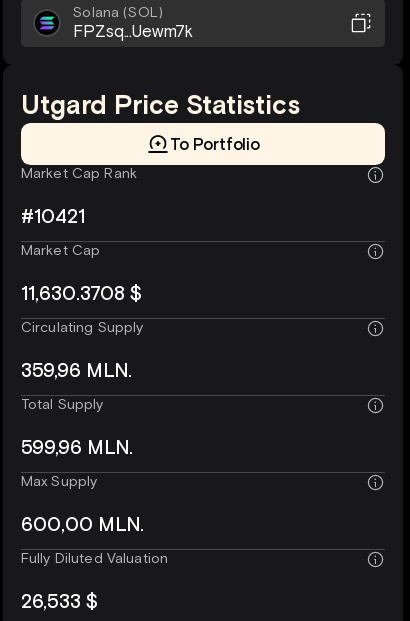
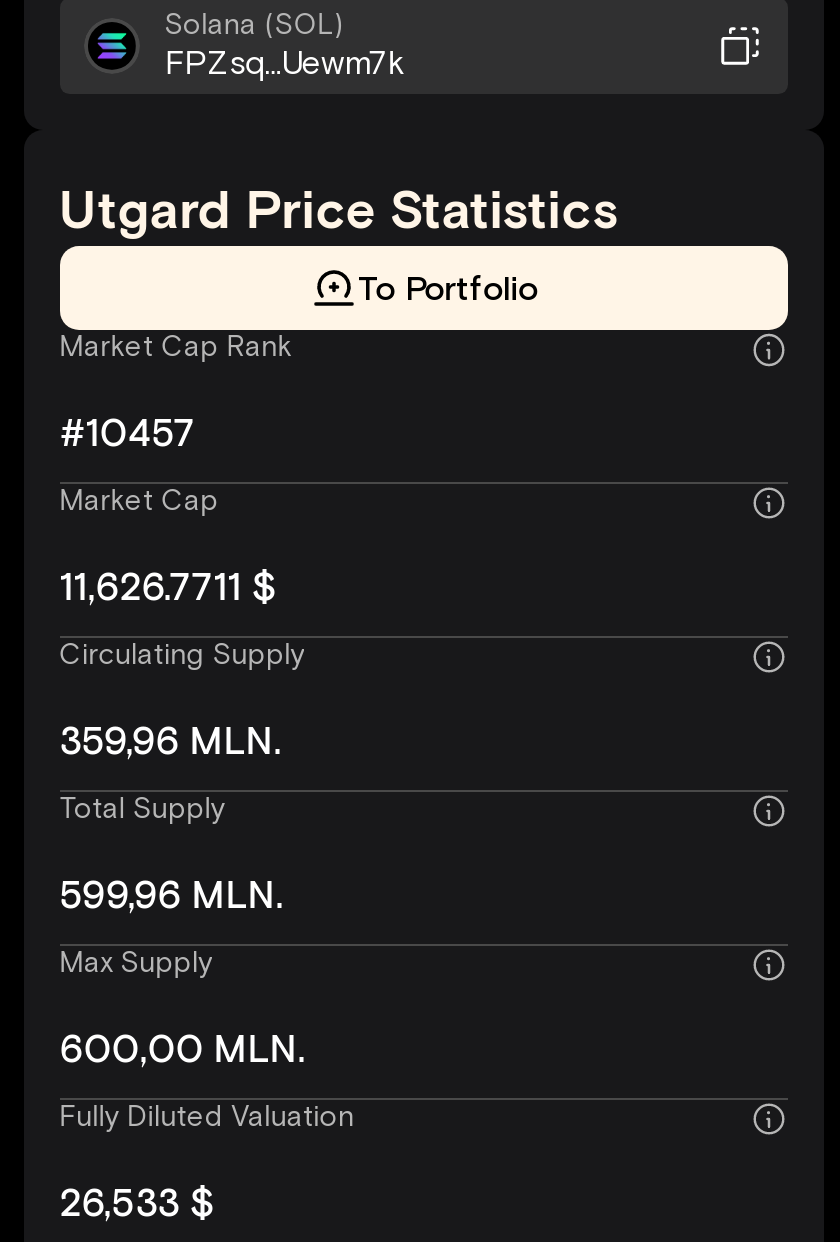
[21,205,85,229] #10421 -> [60,411,196,459] #10457
[21,282,142,306] 11,630.3708 $ -> [60,565,276,613] 11,626.7711 $

